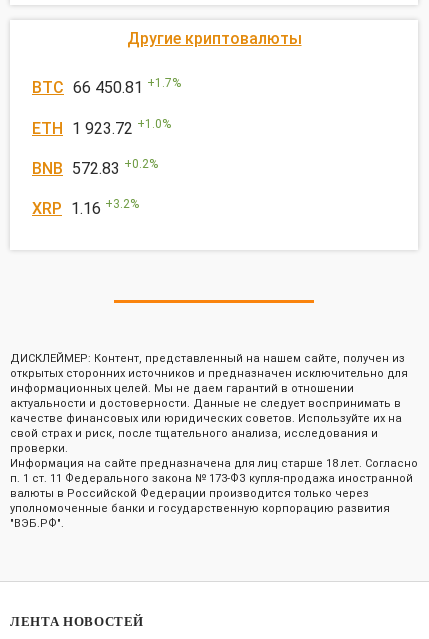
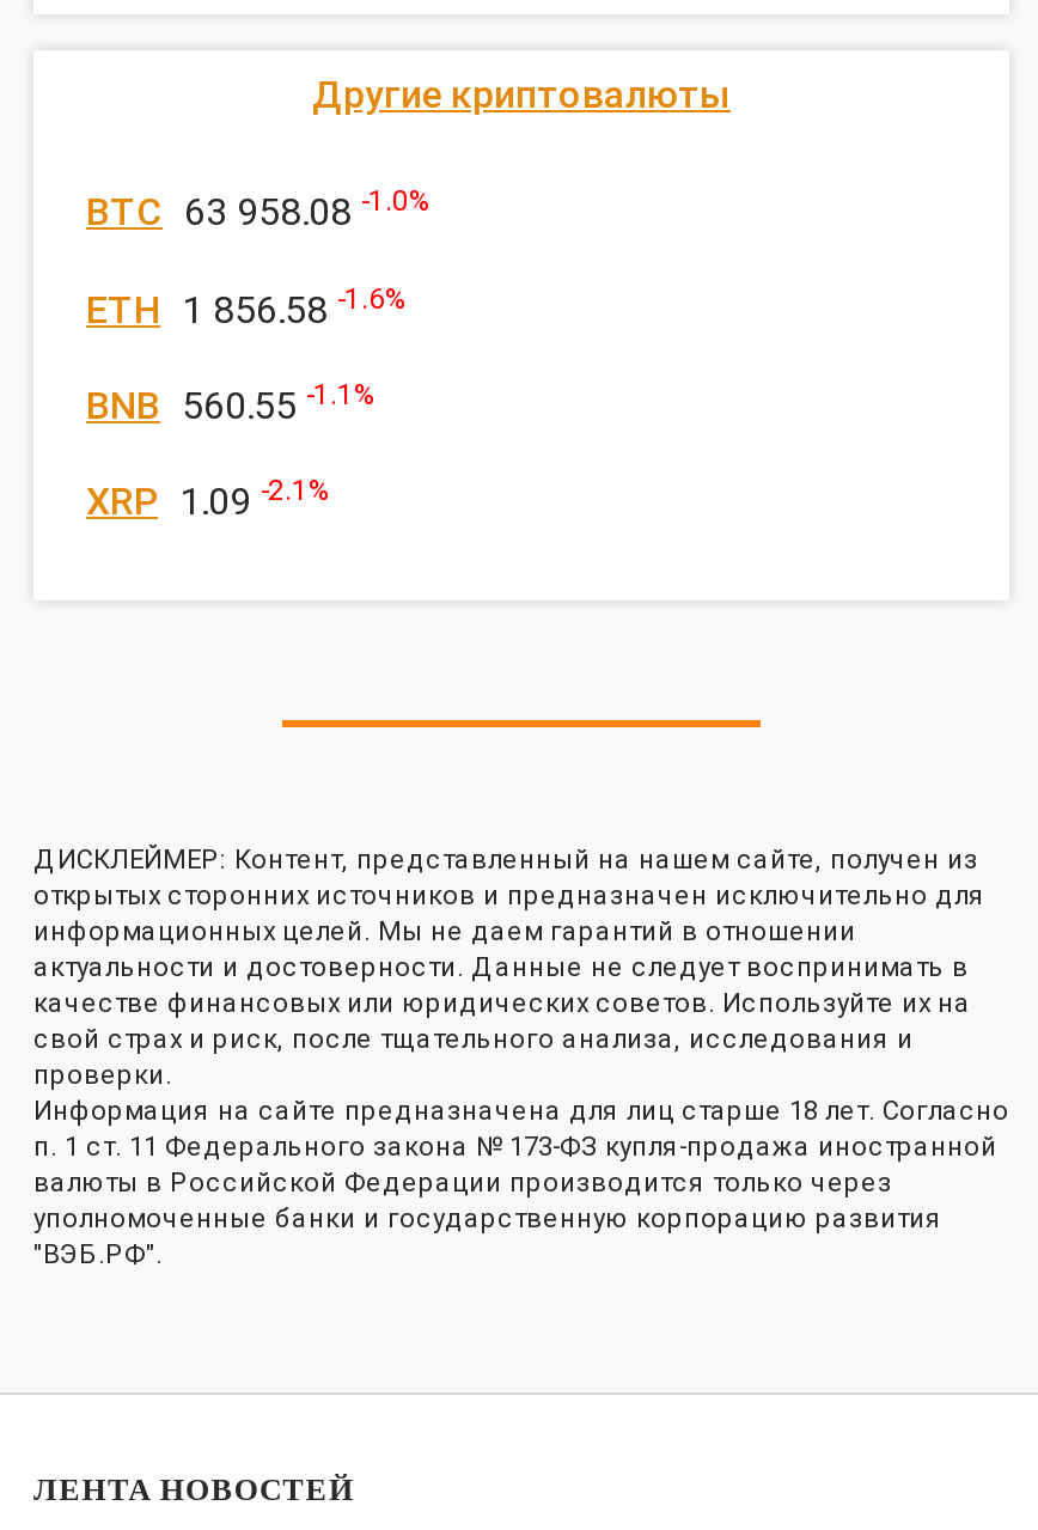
[32,76,181,97] BTC 66 450.81 + 1.7% -> [86,185,431,235] BTC 63 958.08 -1.0%
[32,117,171,138] ETH 1 923.72 + 1.0% -> [86,281,407,332] ETH 1 856.58 -1.6%
[32,157,158,178] BNB 572.83 +0.2% -> [86,378,375,428] BNB 560.55 -1.1%
[32,197,139,218] XRP 1.16 +3.2% -> [86,474,330,525] XRP 1.09 -2.1%

